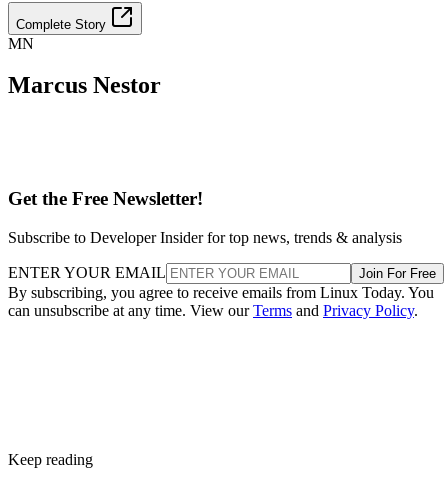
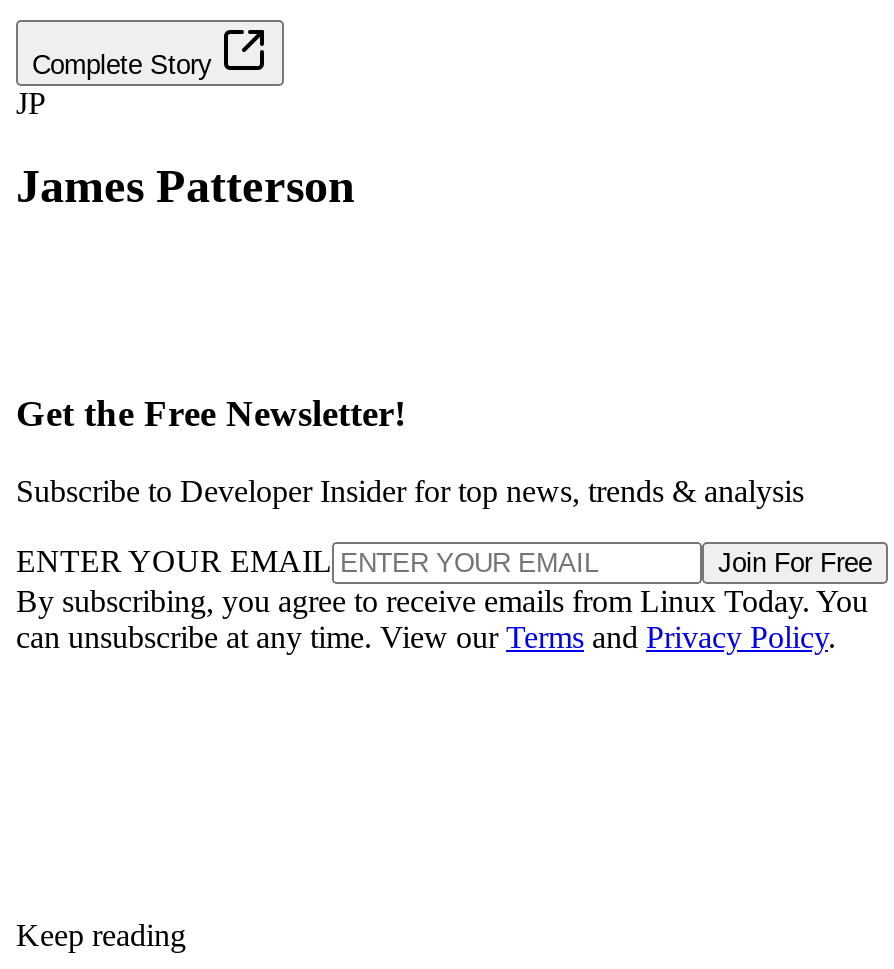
[8,35,34,52] MN -> [16,85,46,119] JP
[8,72,161,98] Marcus Nestor -> [16,161,354,213] James Patterson

